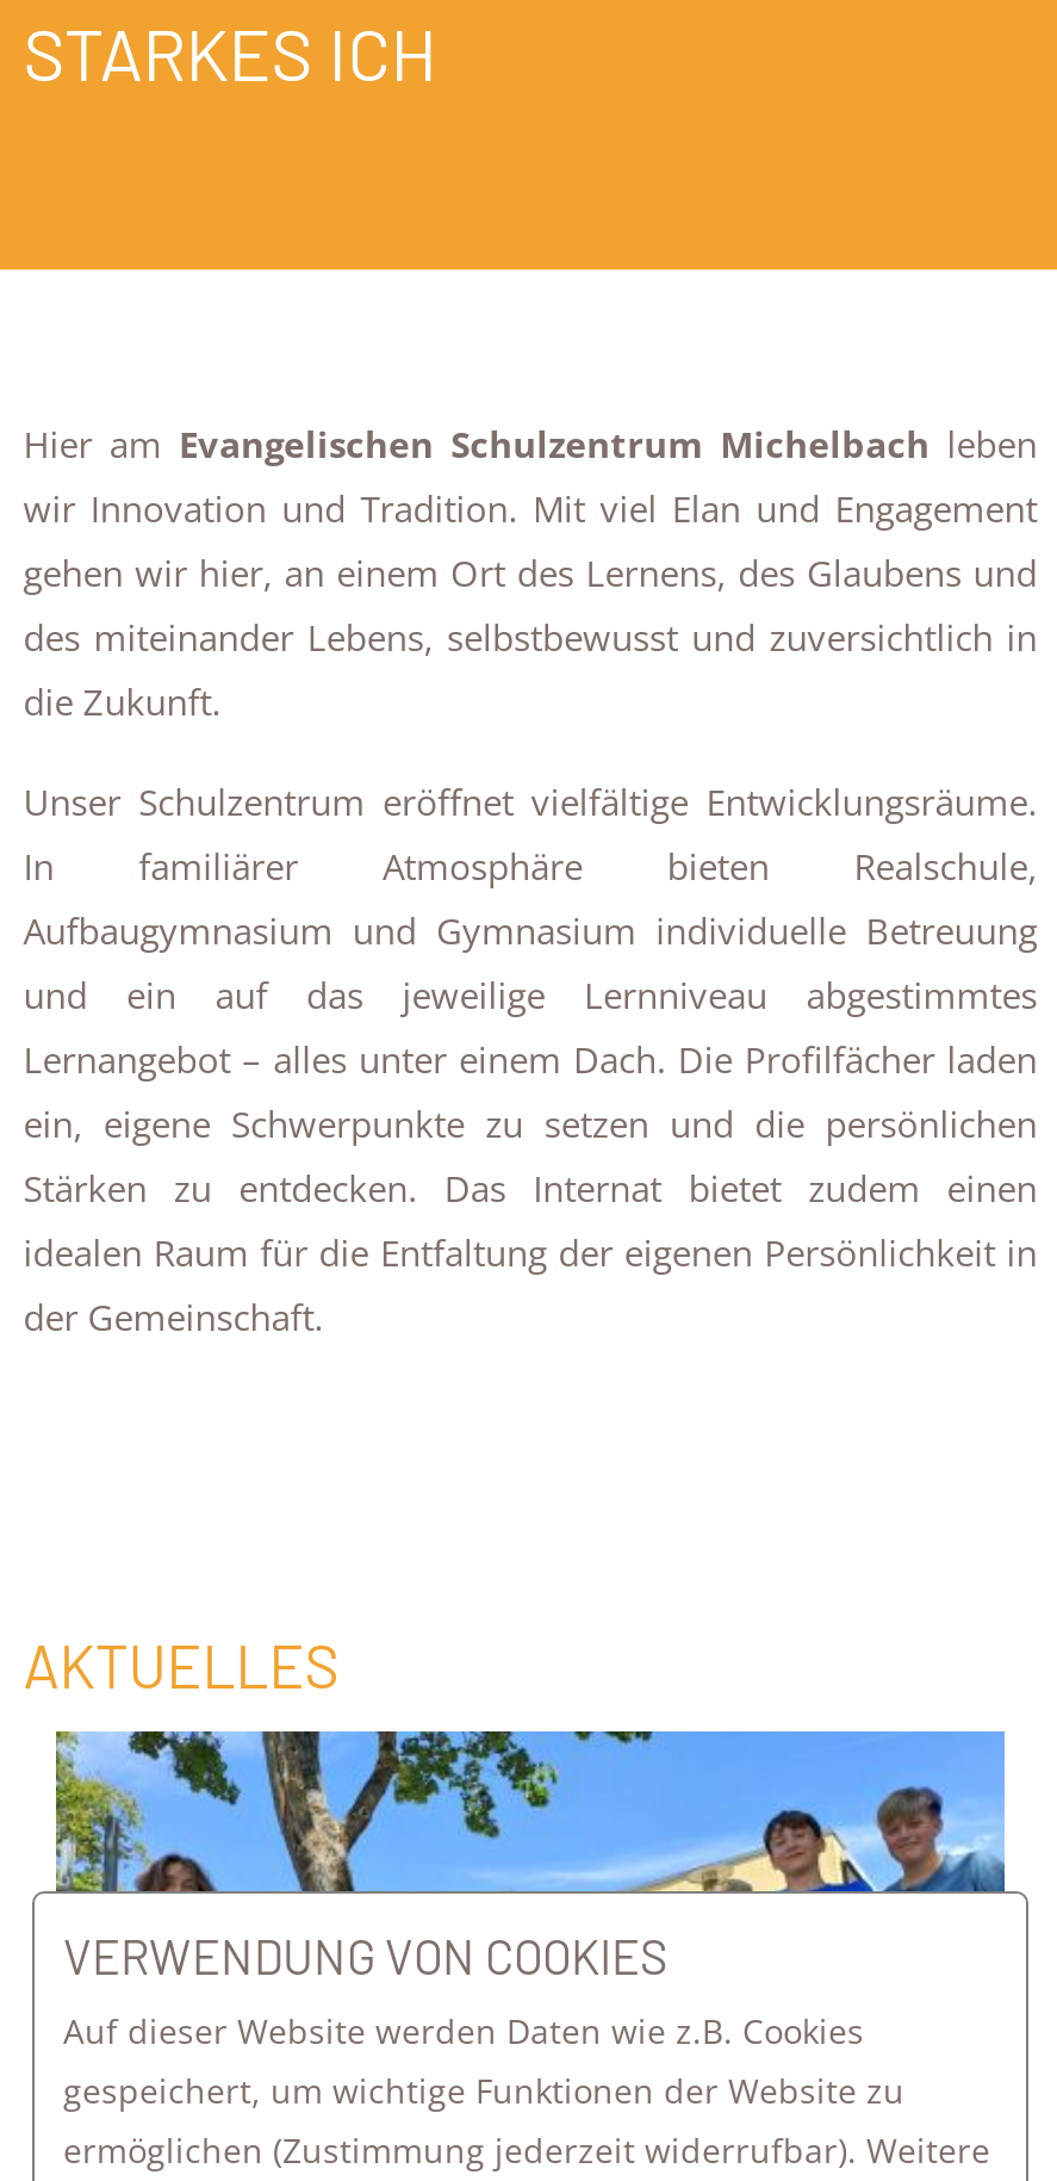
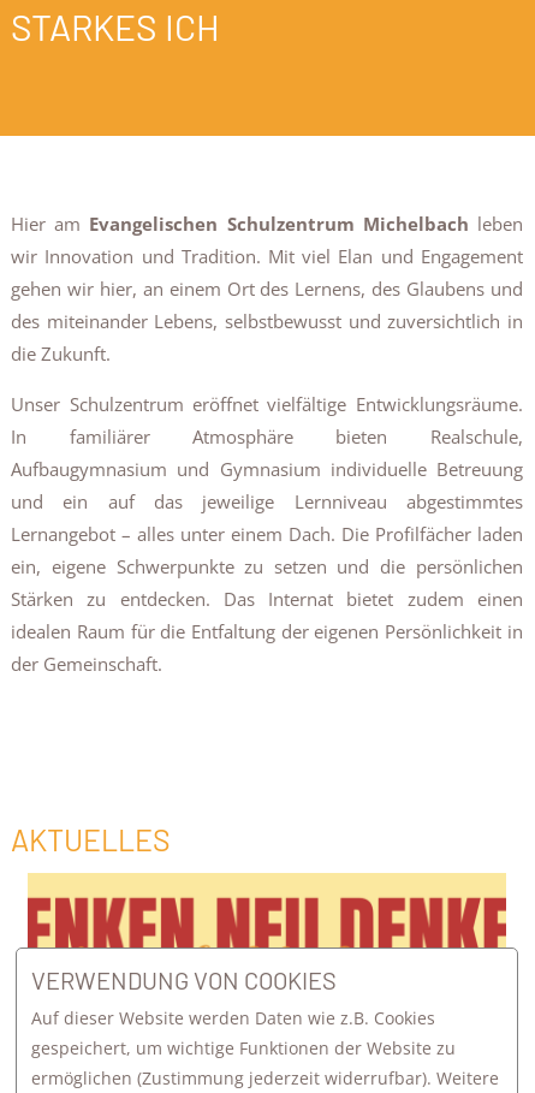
[54,1727,1007,1894] [image] -> [26,872,507,949] [image]

